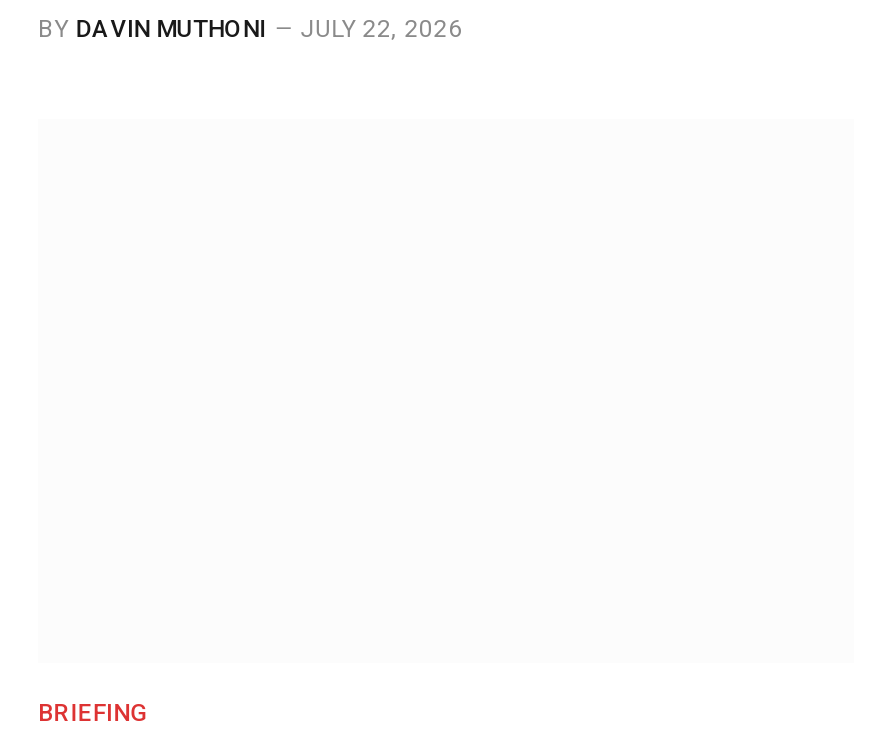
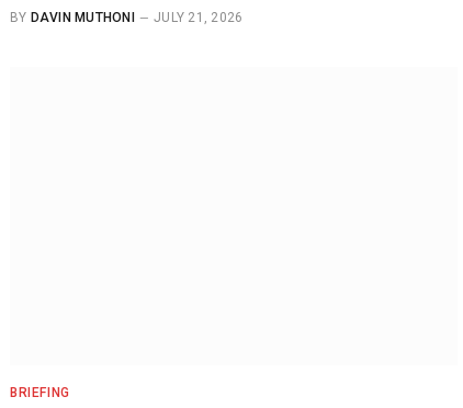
[38,16,462,44] BY DAVIN MUTHONI JULY 22, 2026 -> [10,10,243,26] BY DAVIN MUTHONI JULY 21, 2026

